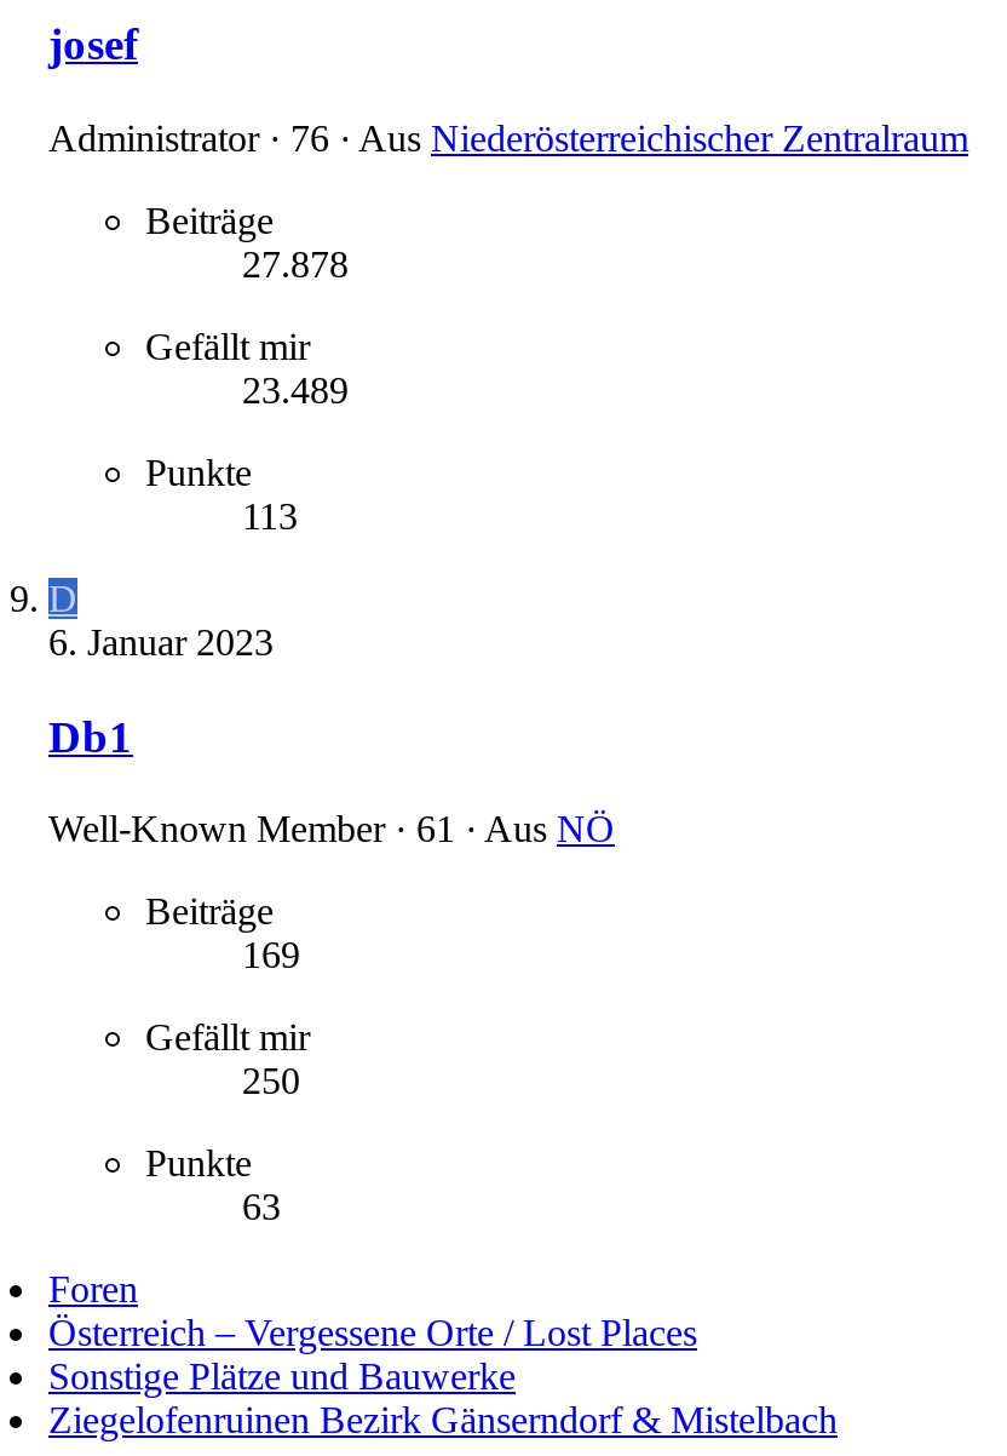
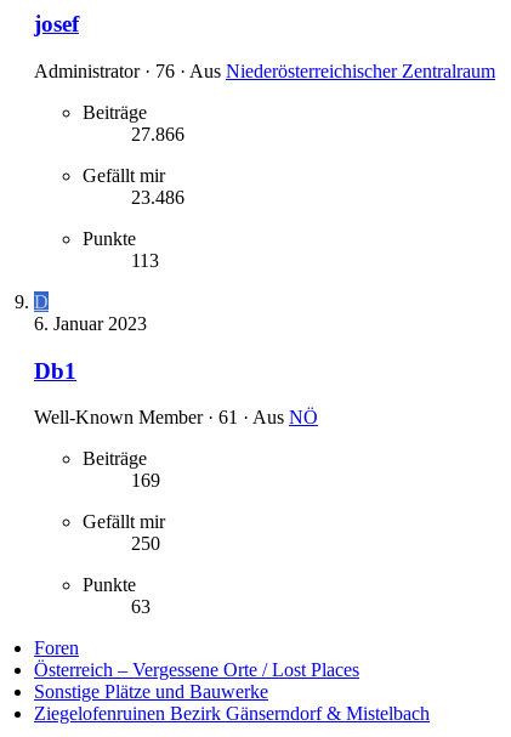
[242,243,349,284] 27.878 -> [131,124,184,144] 27.866
[242,369,349,410] 23.489 -> [131,187,184,207] 23.486

